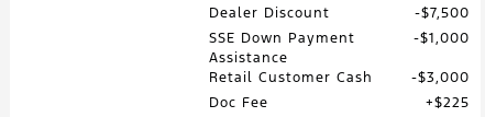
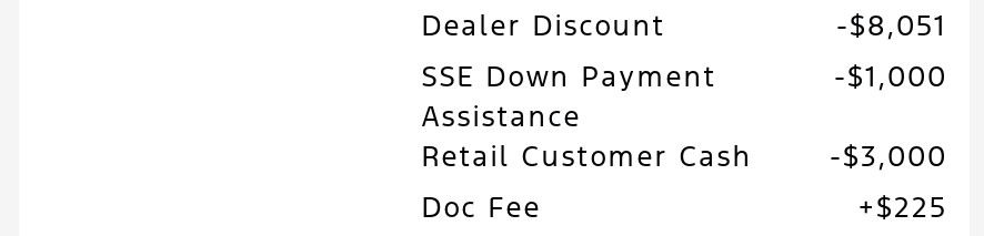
[421,4,470,22] $7,500 -> [850,9,947,44] $8,051

